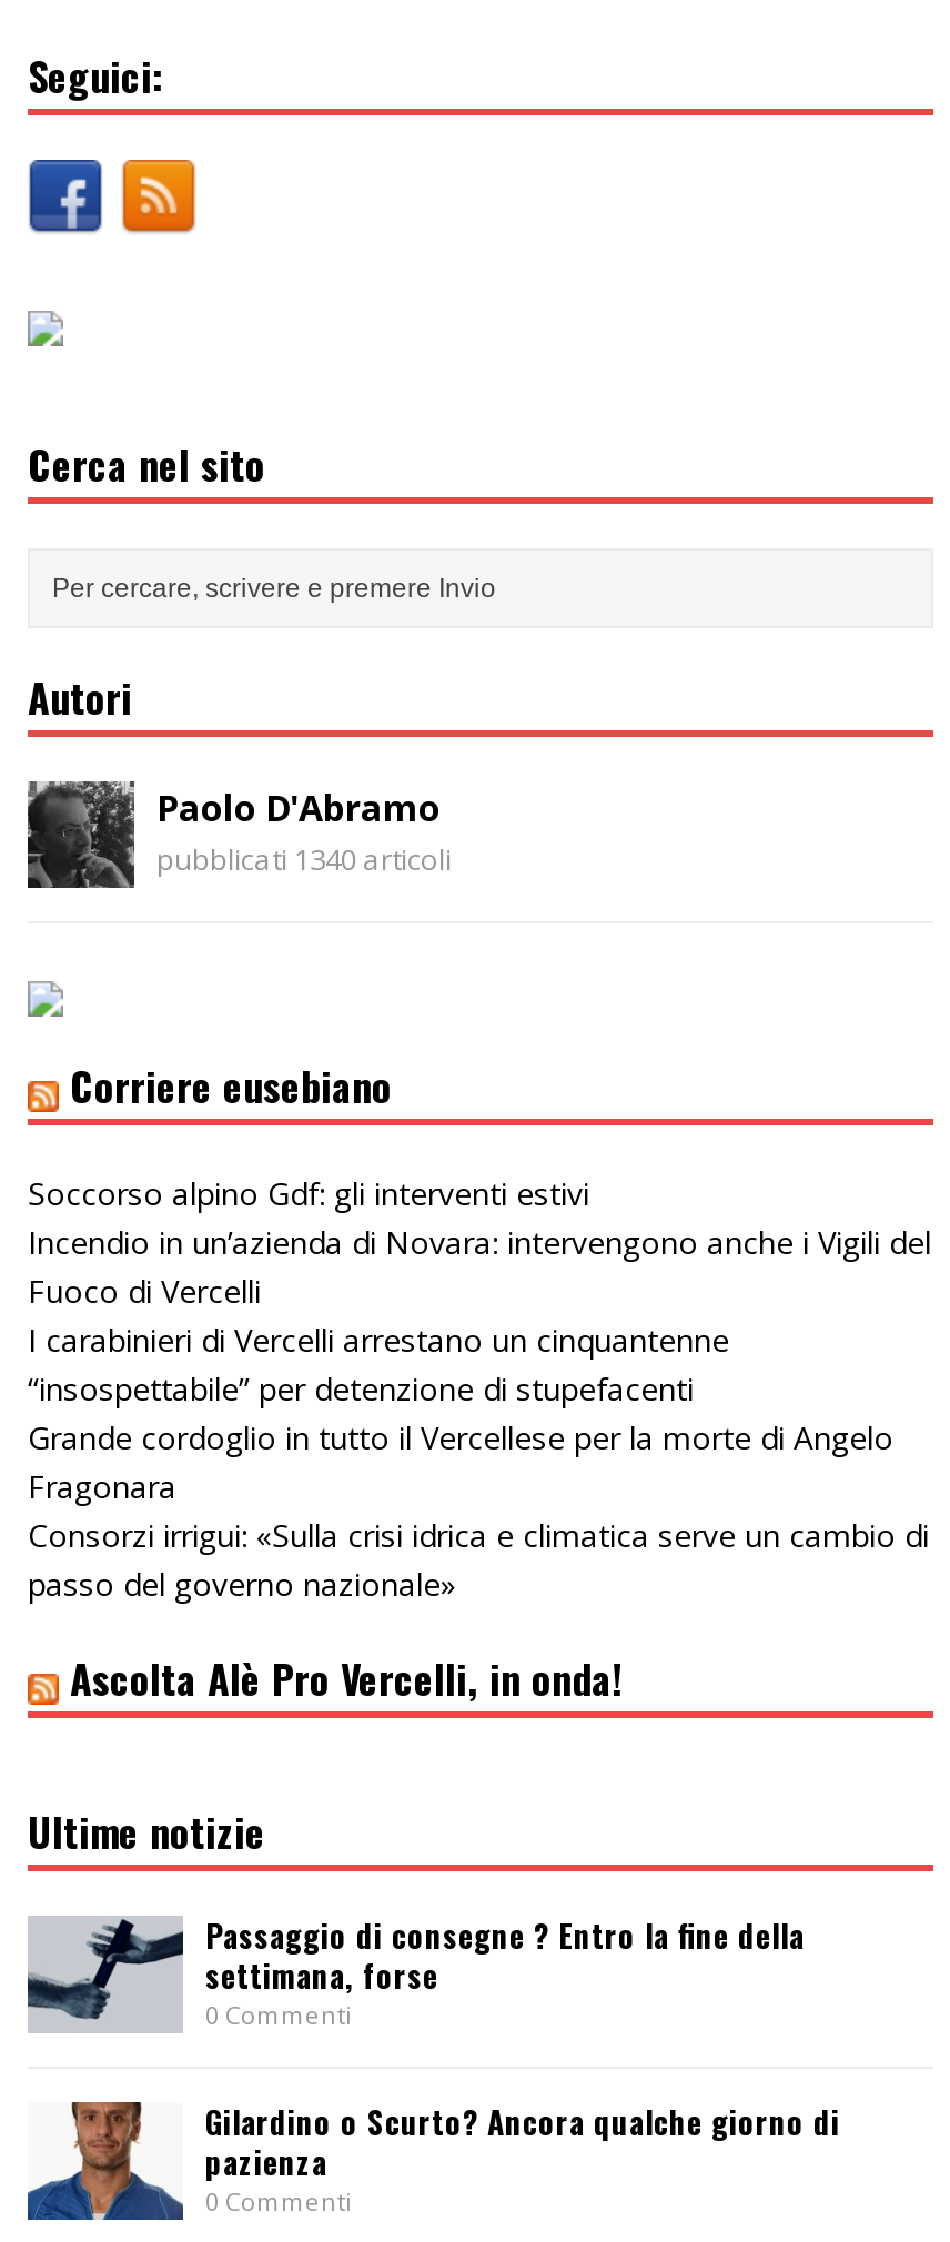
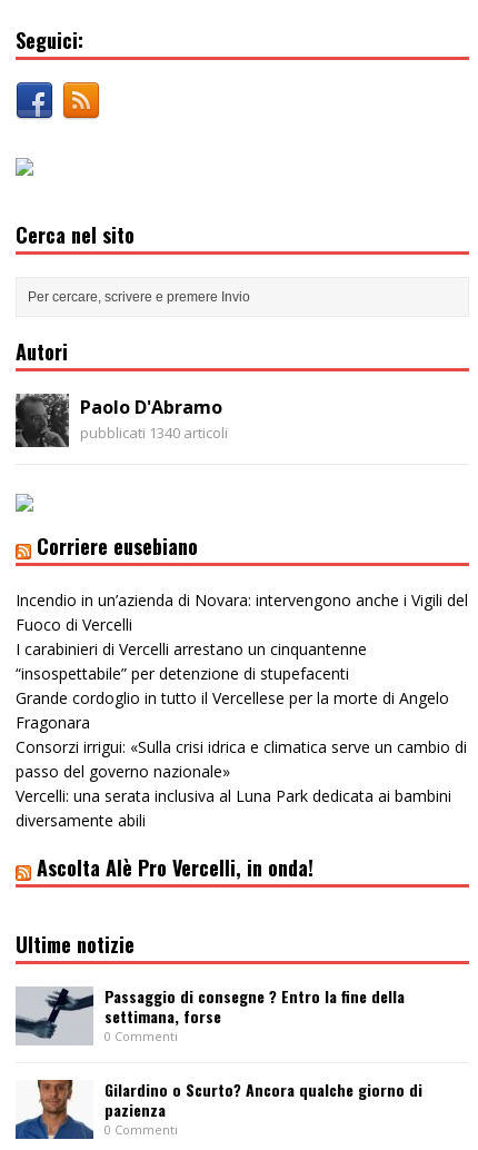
[28,1172,589,1215] Soccorso alpino Gdf: gli interventi estivi -> none
moved [28,1221,931,1605] -> [16,590,468,782]: Incendio in un’azienda di Novara: intervengono anche i Vigili del | Fuoco di Vercelli | I carabinieri di Vercelli arrestano un cinquantenne | “insospettabile” per detenzione di stupefacenti | Grande cordoglio in tutto il Vercellese per la morte di Angelo | Fragonara | Consorzi irrigui: «Sulla crisi idrica e climatica serve un cambio di | passo del governo nazionale»
none -> [16,785,451,831] Vercelli: una serata inclusiva al Luna Park dedicata ai bambini | diversamente abili

